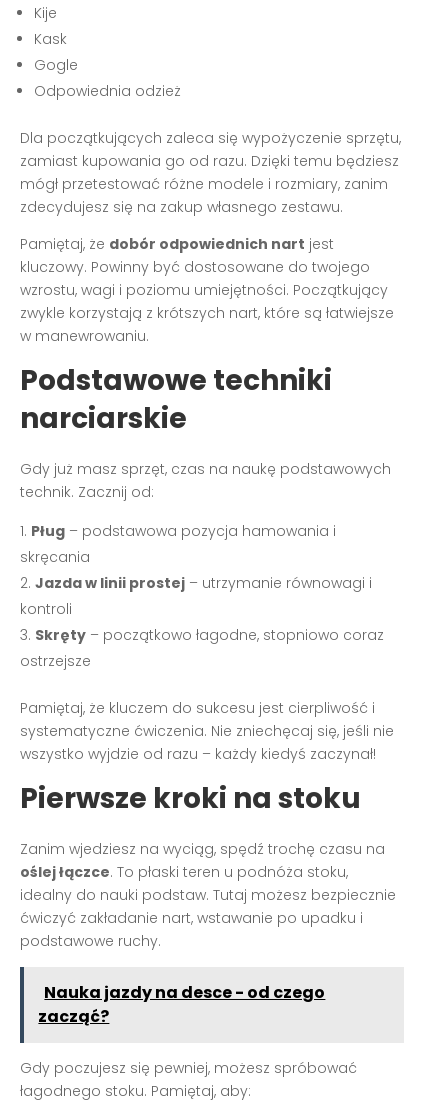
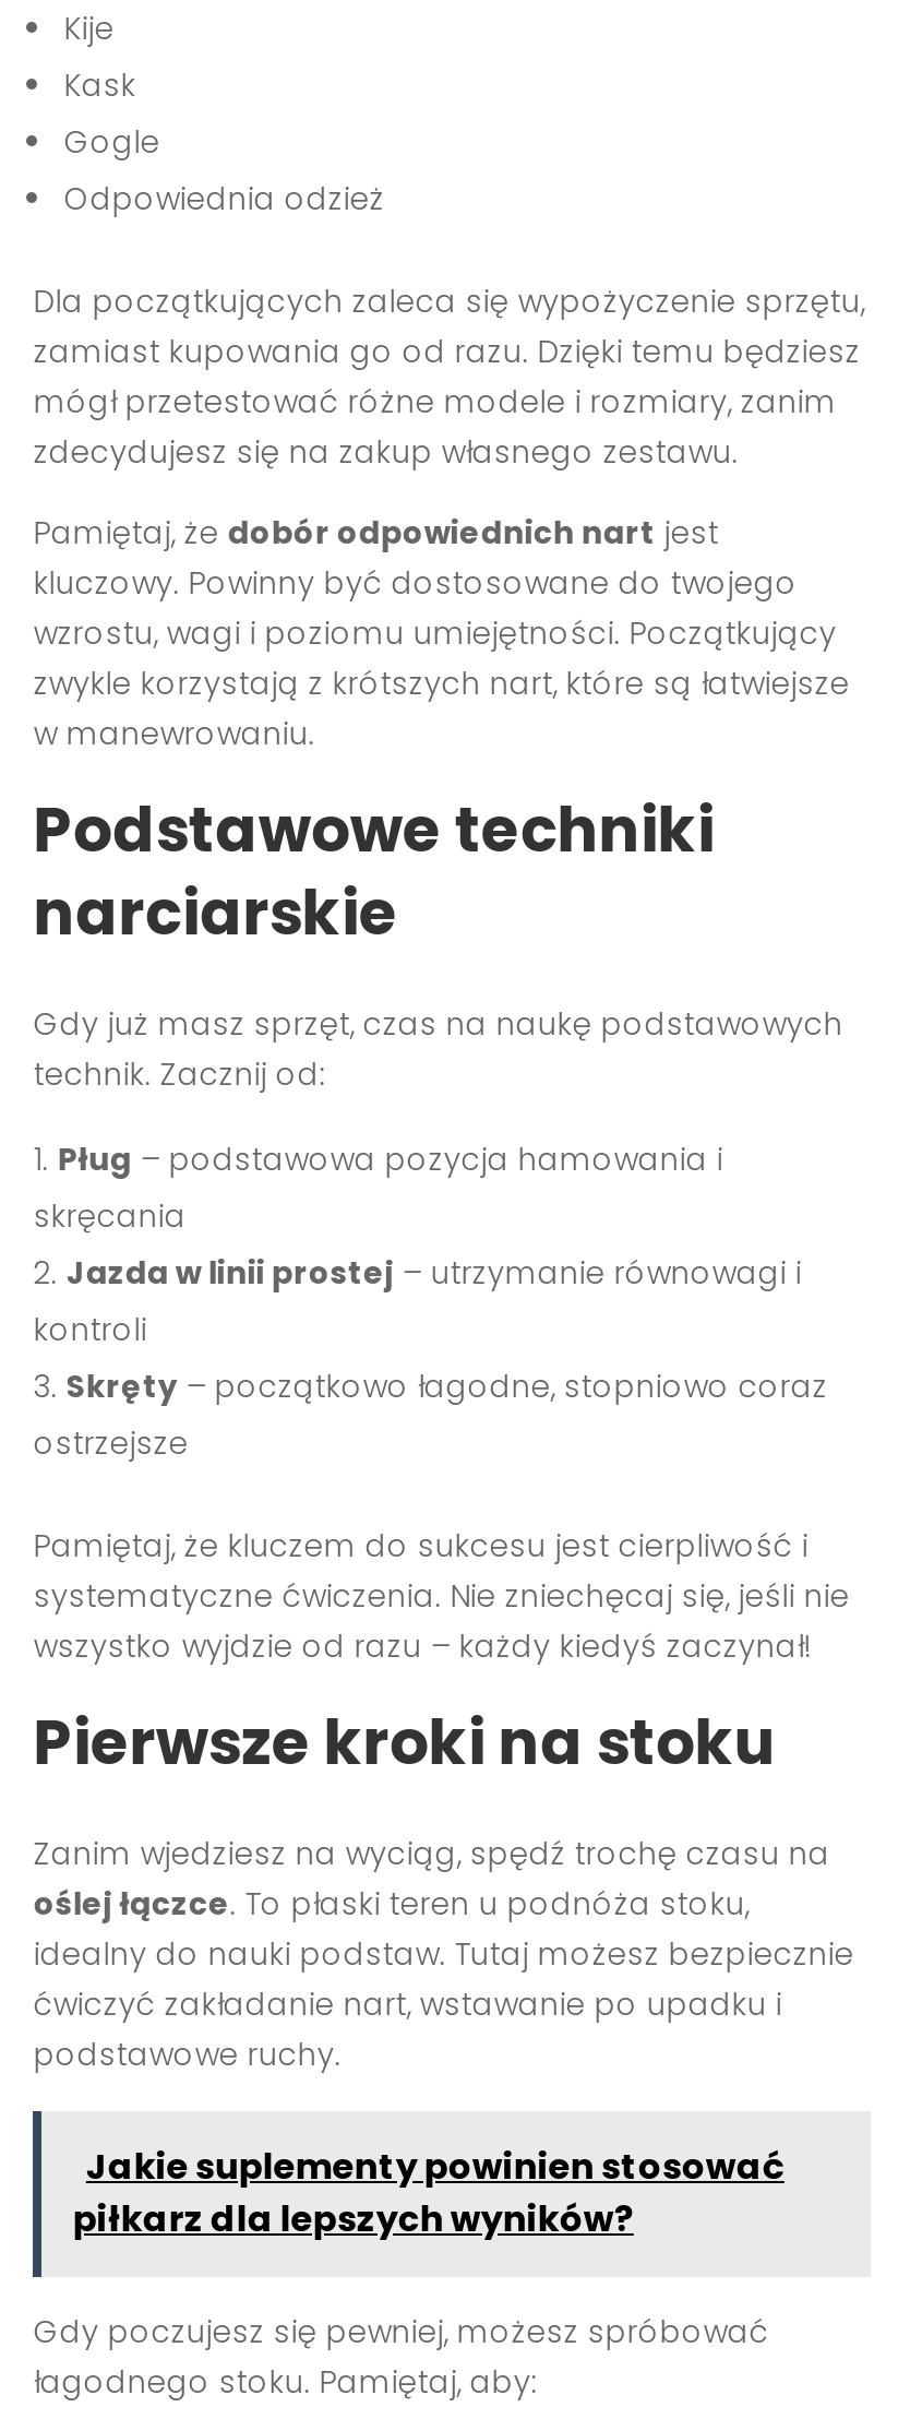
[38,981,325,1028] Nauka jazdy na desce - od czego | zacząć? -> [73,2142,784,2244] Jakie suplementy powinien stosować | piłkarz dla lepszych wyników?

